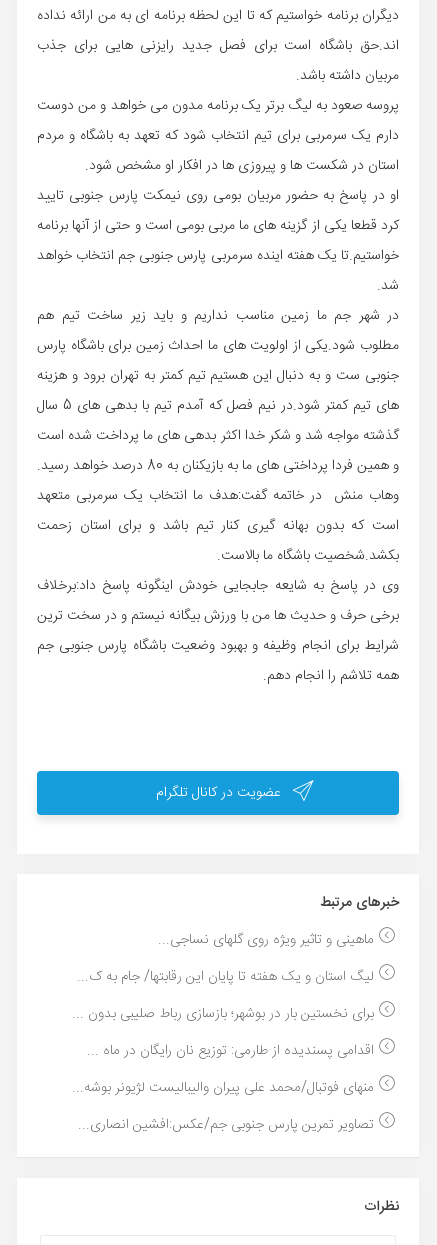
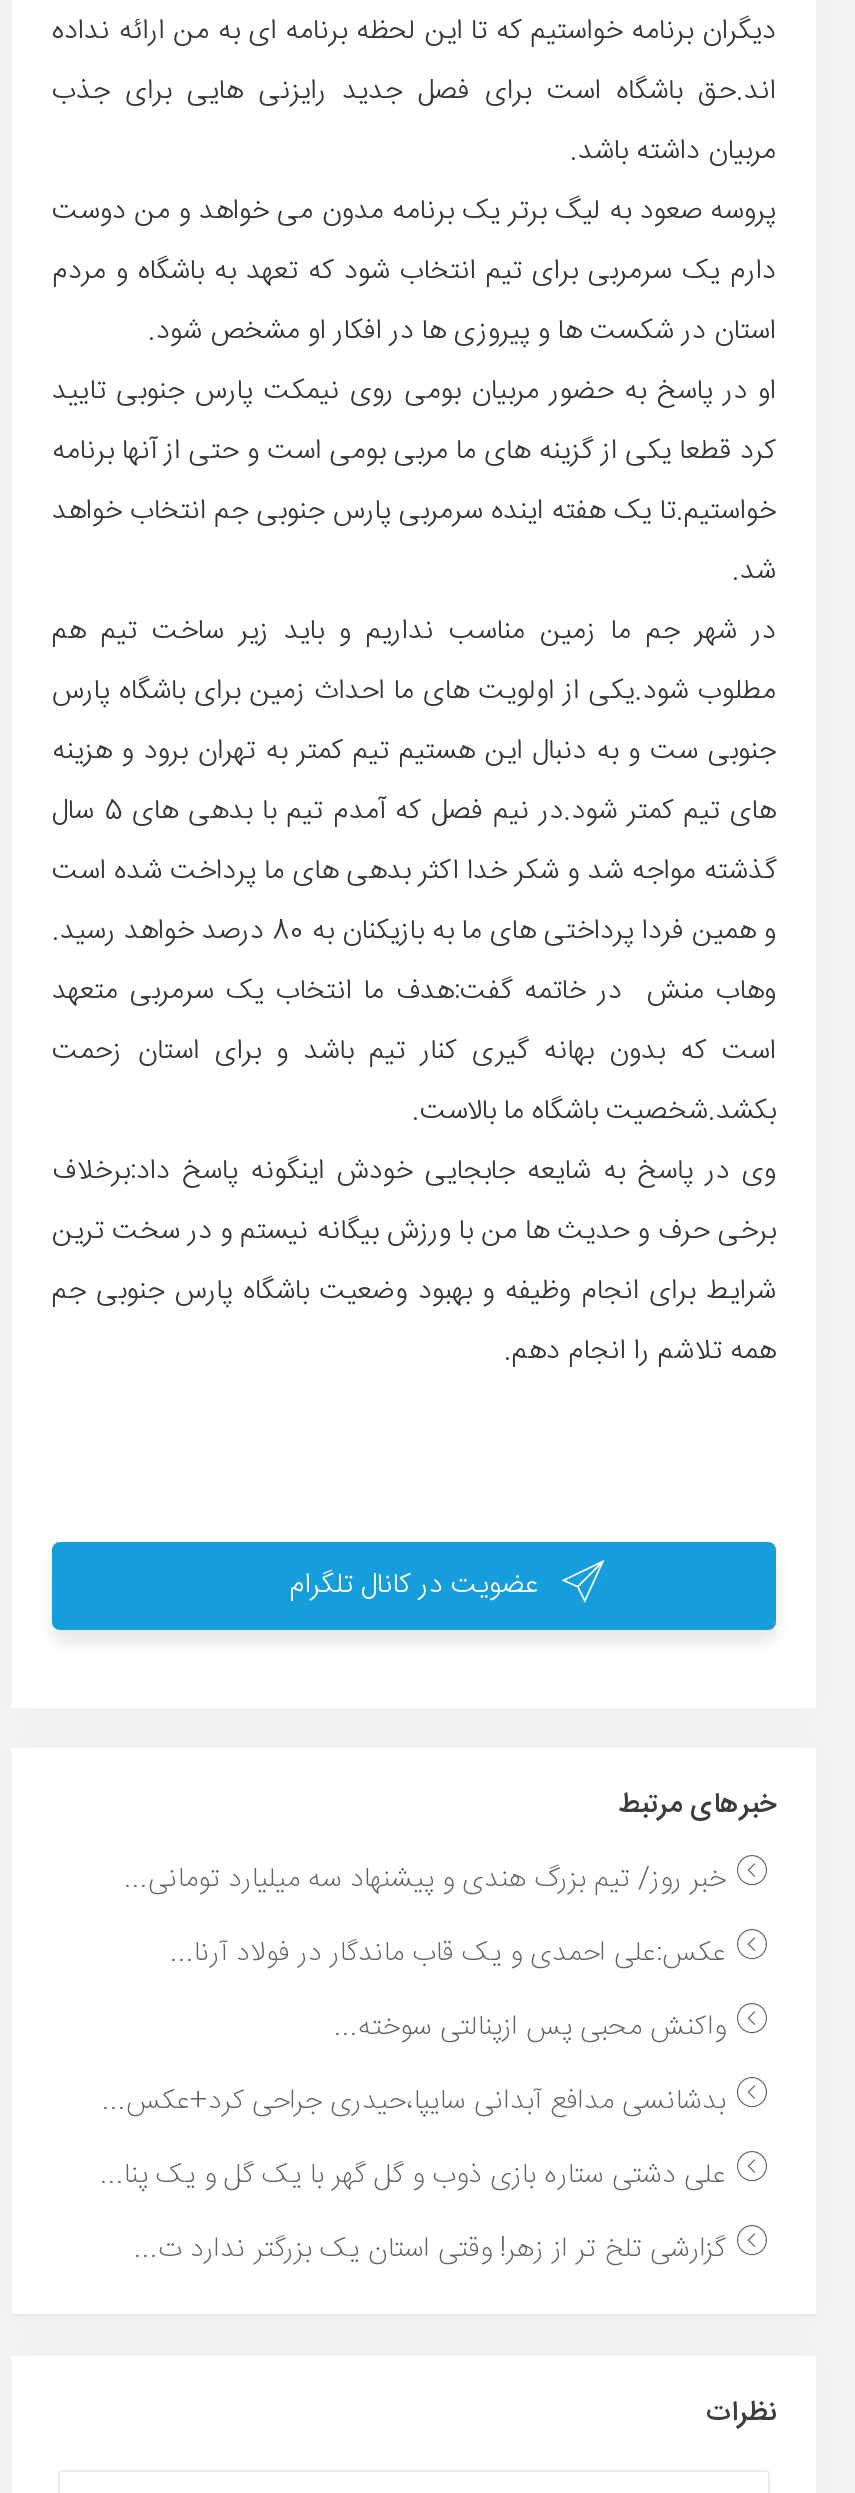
[158,928,378,952] ماهینی و تاثیر ویژه روی گلهای نساجی... -> [124,1856,734,1904] خبر روز/ تیم بزرگ هندی و پیشنهاد سه میلیارد تومانی...
[77,965,378,989] لیگ استان و یک هفته تا پایان این رقابتها/ جام به ک... -> [170,1930,734,1978] عکس:علی احمدی و یک قاب ماندگار در فولاد آرنا...
[72,1002,378,1026] برای نخستین بار در بوشهر؛ بازسازی رباط صلیبی بدون ... -> [334,2004,734,2052] واکنش محبی پس ازپنالتی سوخته...
[87,1039,378,1063] اقدامی پسندیده از طارمی: توزیع نان رایگان در ماه ... -> [102,2078,734,2126] بدشانسی مدافع آبدانی سایپا،حیدری جراحی کرد+عکس...
[72,1076,378,1100] منهای فوتبال/محمد علی پیران والیبالیست لژیونر بوشه... -> [100,2152,734,2200] علی دشتی ستاره بازی ذوب و گل گهر با یک گل و یک پنا...
[78,1113,378,1137] تصاویر تمرین پارس جنوبی جم/عکس:افشین انصاری... -> [134,2226,734,2274] گزارشی تلخ تر از زهر! وقتی استان یک بزرگتر ندارد ت...

